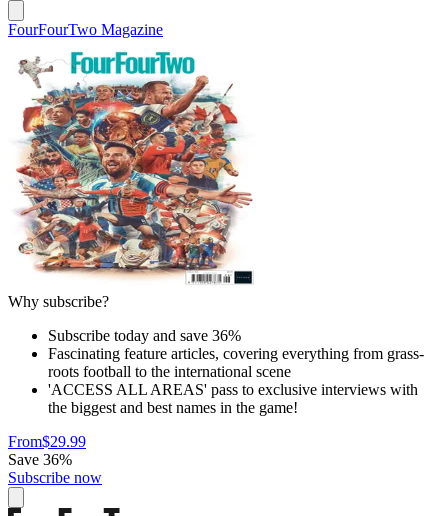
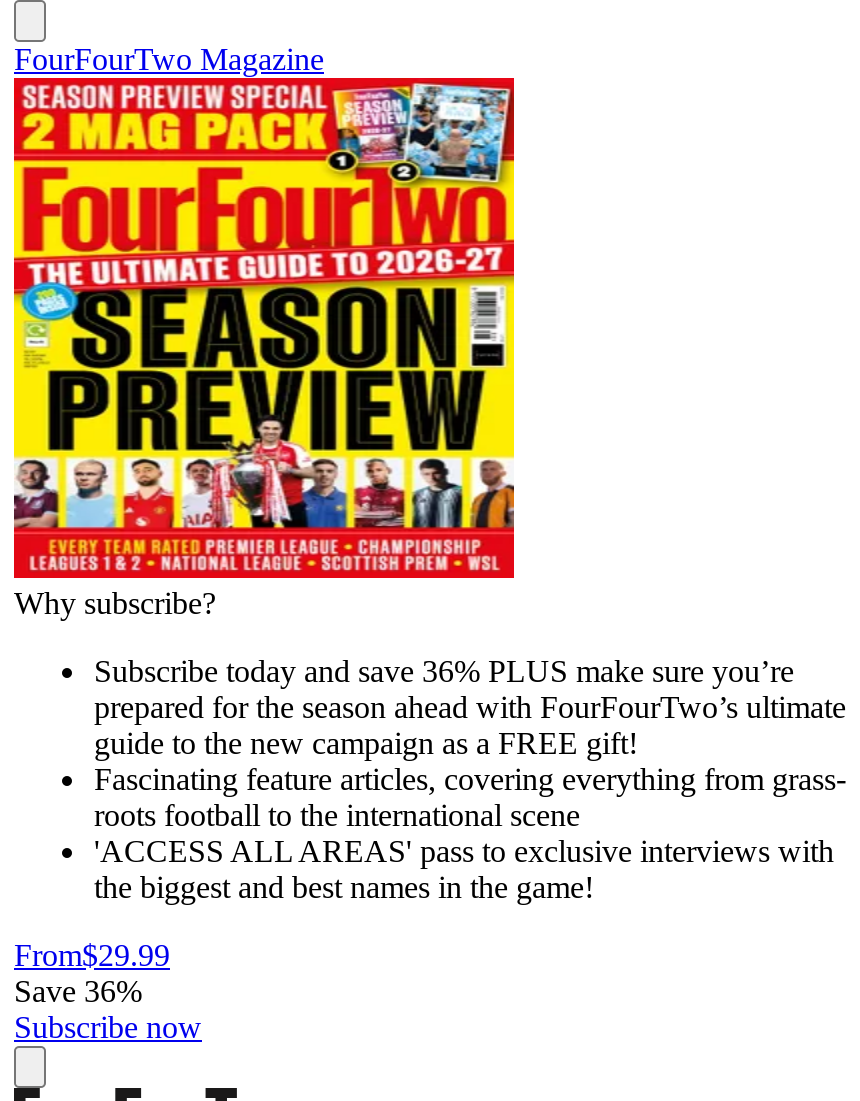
[8,39,258,343] [image] | Subscribe today and save 36% -> [12,76,846,759] [image] | Subscribe today and save 36% PLUS make sure you’re | prepared for the season ahead with FourFourTwo’s ultimate | guide to the new campaign as a FREE gift!

